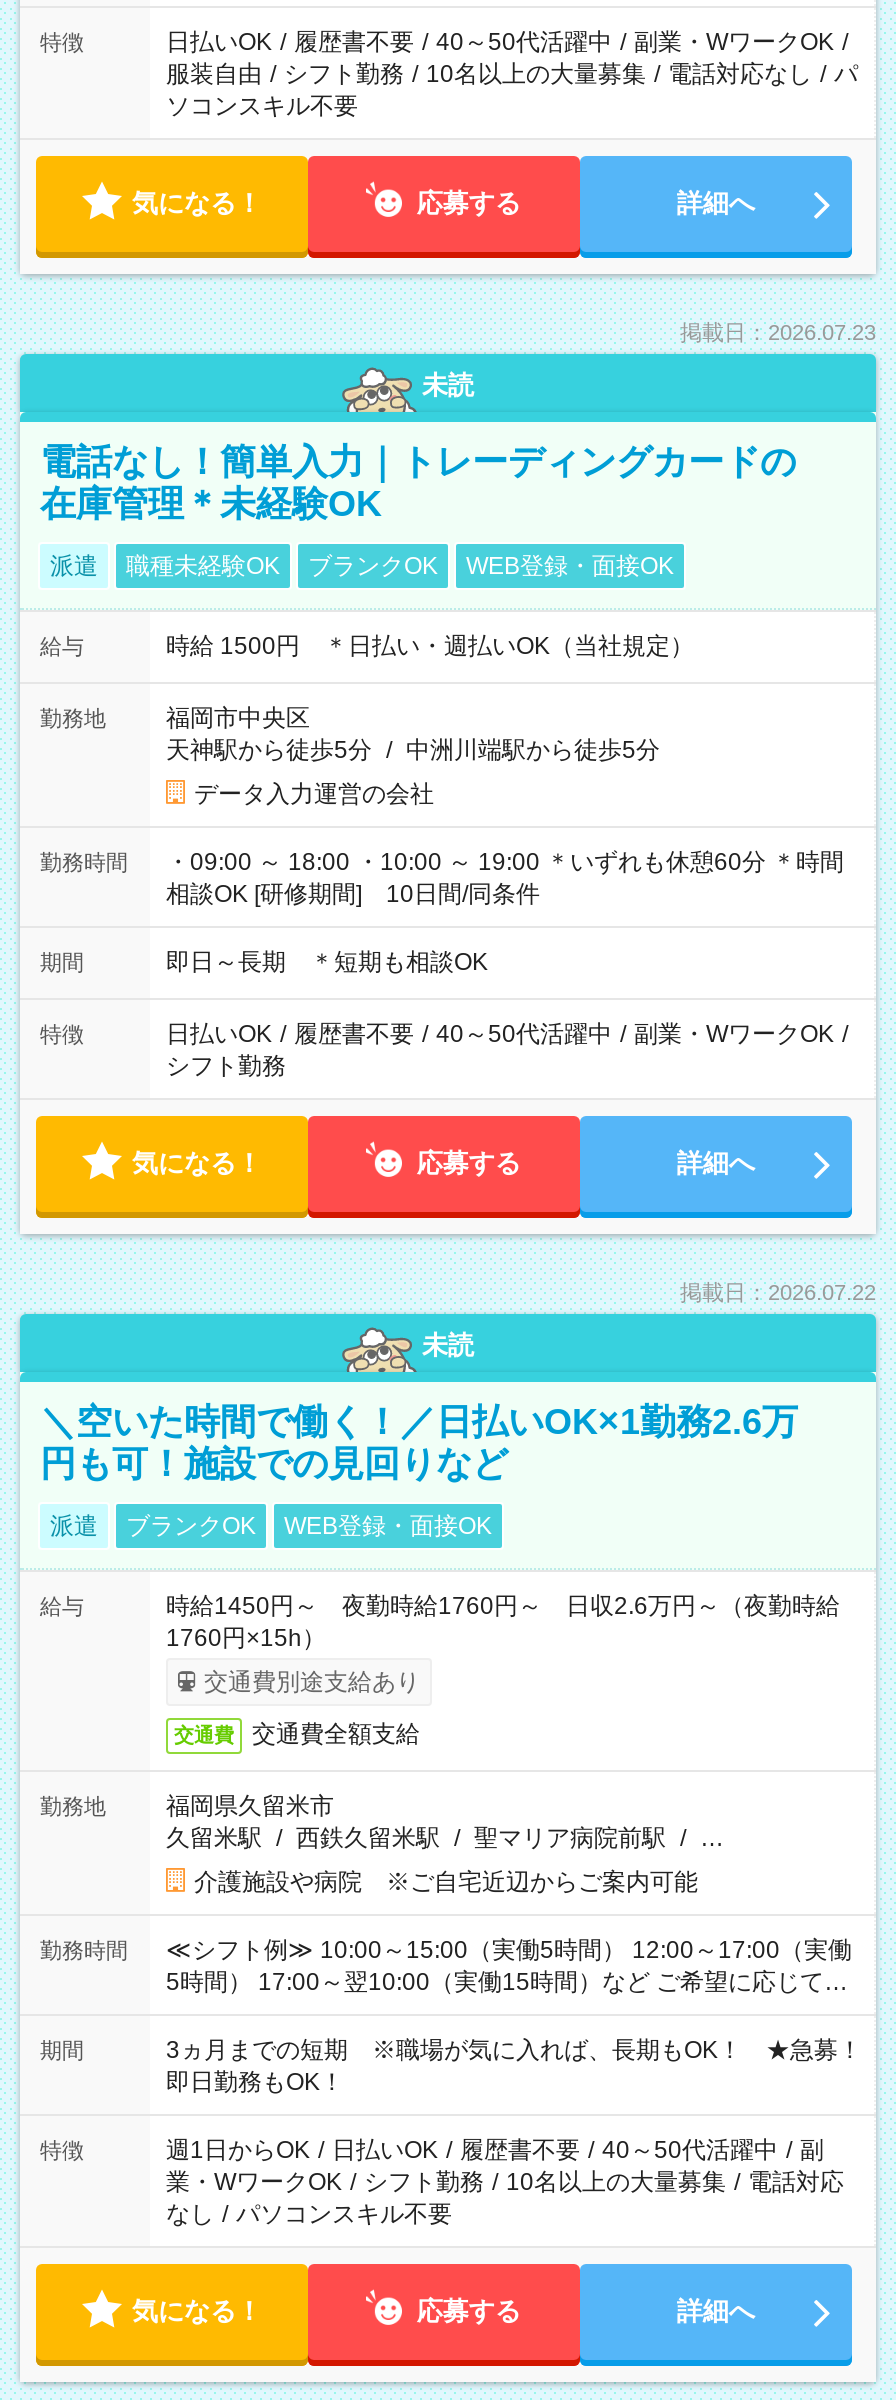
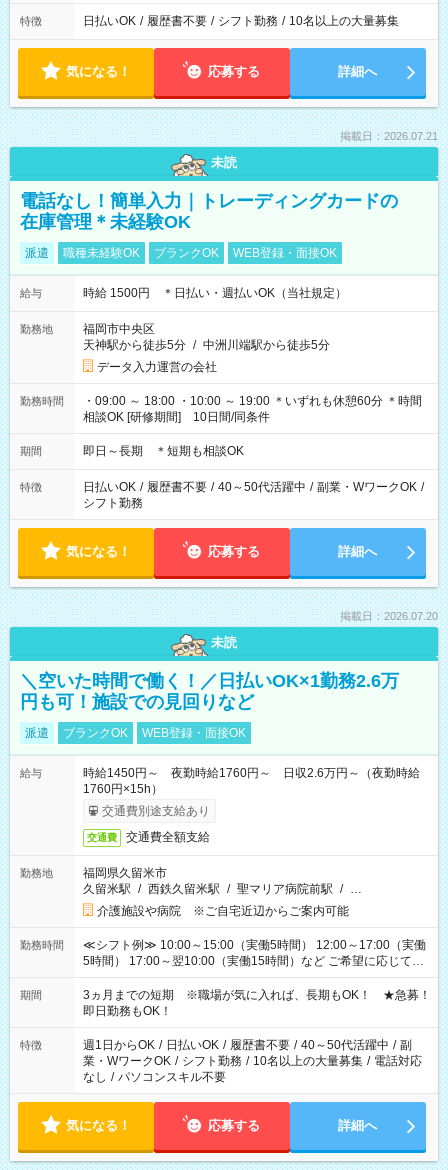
[166,28,858,120] 日払いOK / 履歴書不要 / 40～50代活躍中 / 副業・WワークOK / | 服装自由 / シフト勤務 / 10名以上の大量募集 / 電話対応なし / パ | ソコンスキル不要 -> [83,14,399,28] 日払いOK / 履歴書不要 / シフト勤務 / 10名以上の大量募集
[680,320,876,344] 掲載日：2026.07.23 -> [340,130,438,142] 掲載日：2026.07.21
[680,1280,876,1304] 掲載日：2026.07.22 -> [340,610,438,622] 掲載日：2026.07.20

